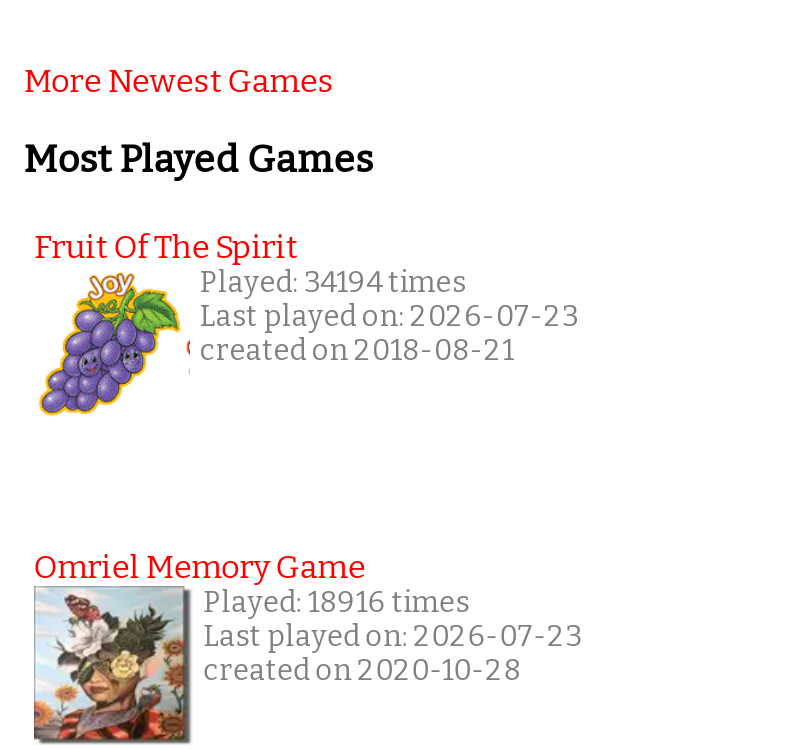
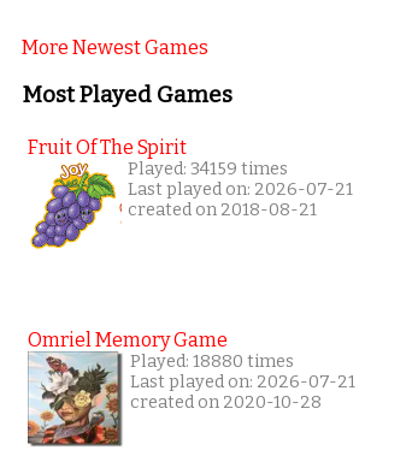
[200,266,466,300] Played: 34194 times -> [128,159,288,180] Played: 34159 times
[200,300,578,334] Last played on: 2026-07-23 -> [128,180,353,200] Last played on: 2026-07-21
[204,586,470,620] Played: 18916 times -> [130,352,294,372] Played: 18880 times
[204,620,582,654] Last played on: 2026-07-23 -> [130,372,355,392] Last played on: 2026-07-21

